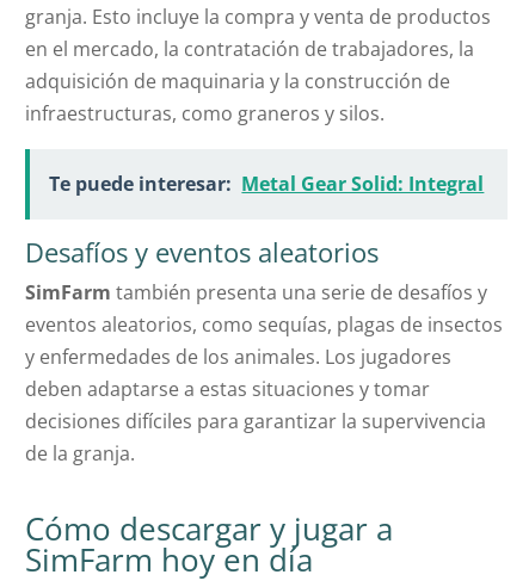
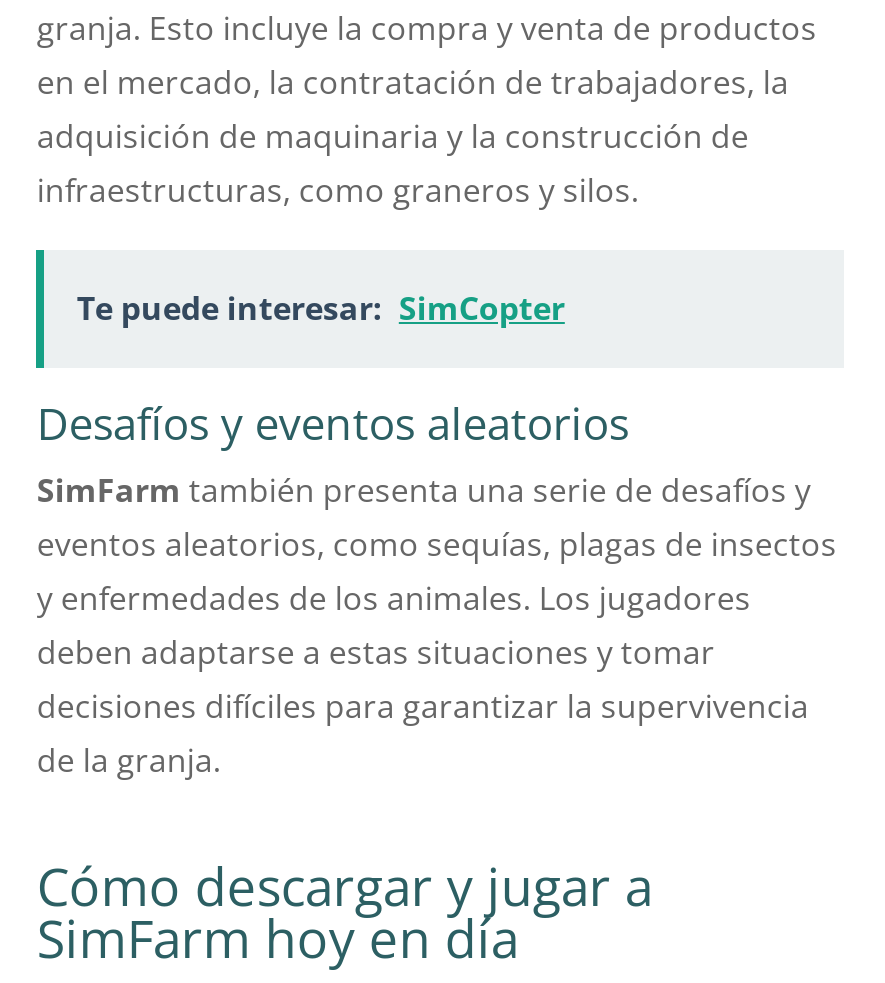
[49,171,484,197] Te puede interesar: Metal Gear Solid: Integral -> [77,286,565,330] Te puede interesar: SimCopter

